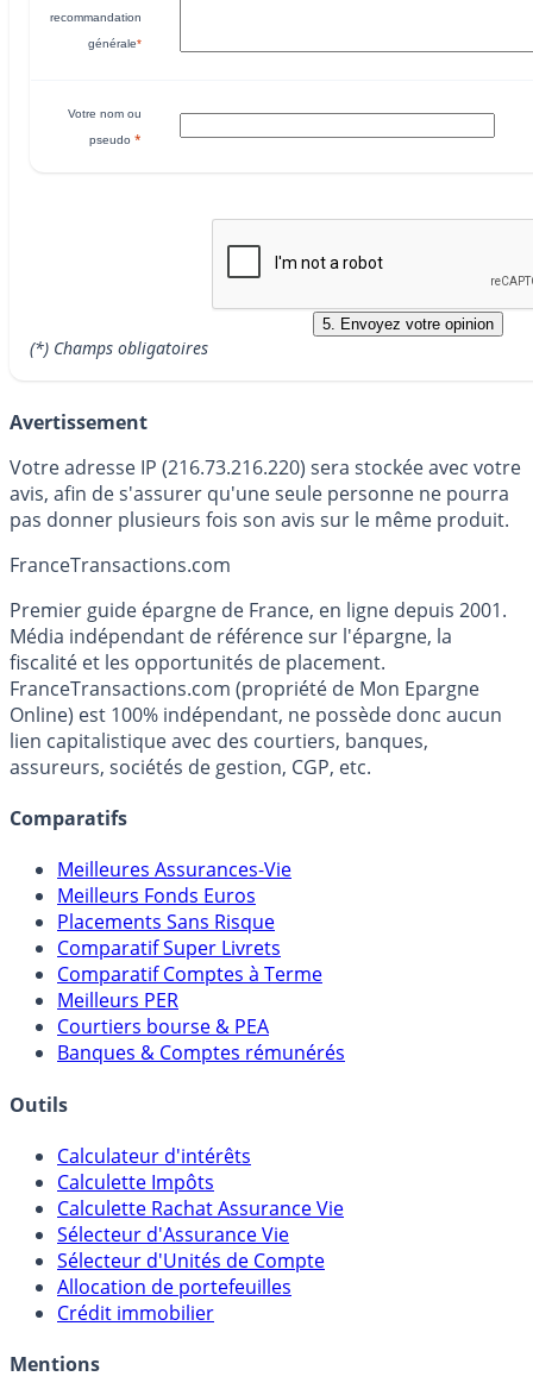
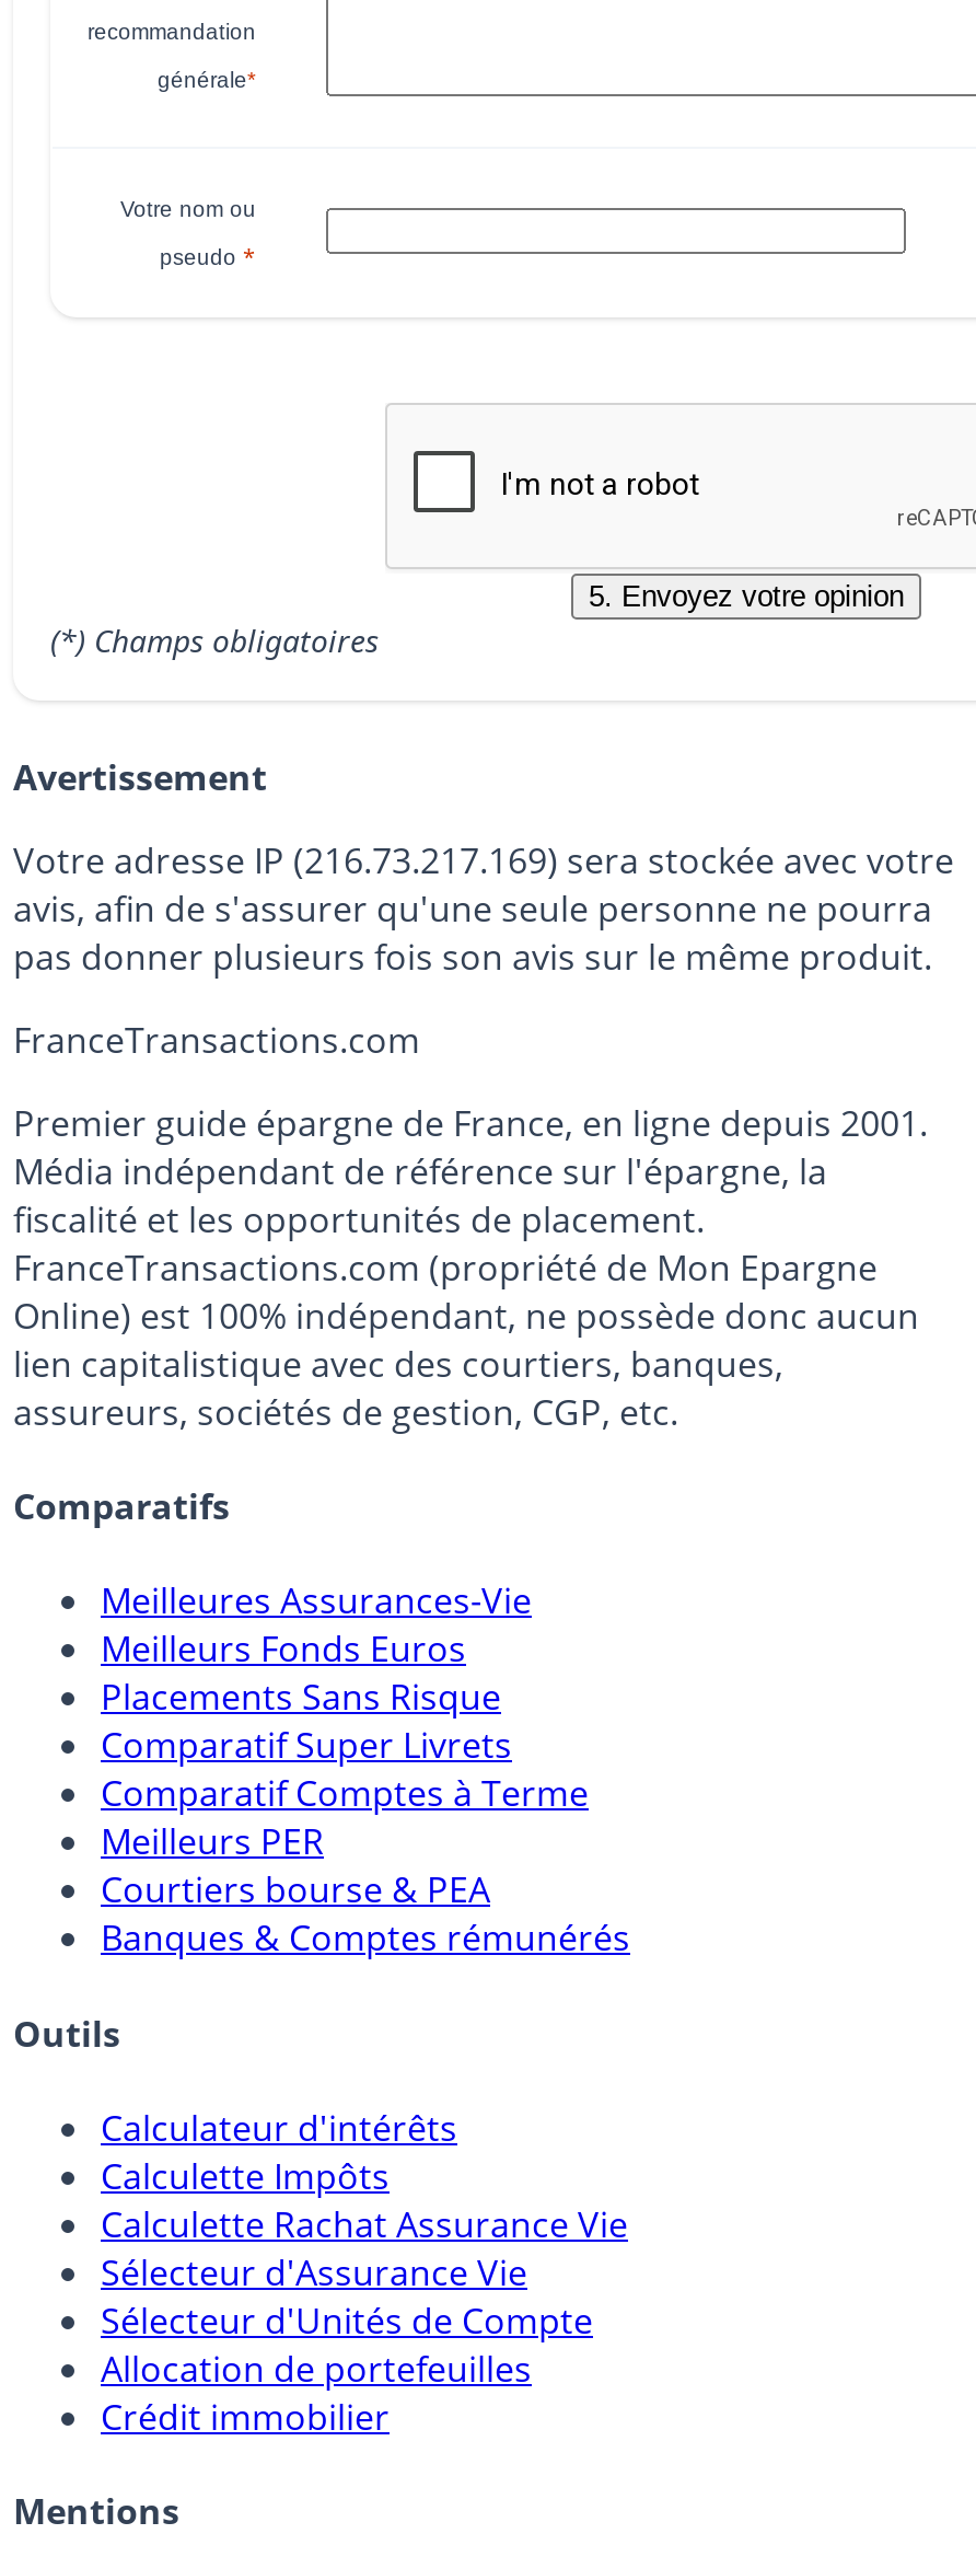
[10,454,521,480] Votre adresse IP (216.73.216.220) sera stockée avec votre -> [13,836,954,884] Votre adresse IP (216.73.217.169) sera stockée avec votre

